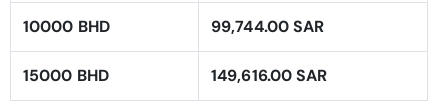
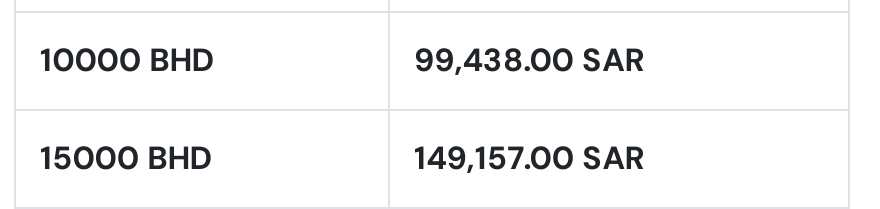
[211,15,324,36] 99,744.00 SAR -> [414,38,645,80] 99,438.00 SAR
[211,64,327,85] 149,616.00 SAR -> [414,136,645,178] 149,157.00 SAR

